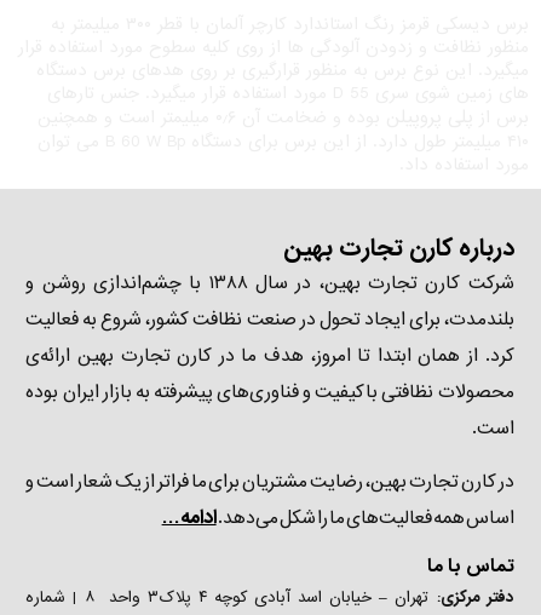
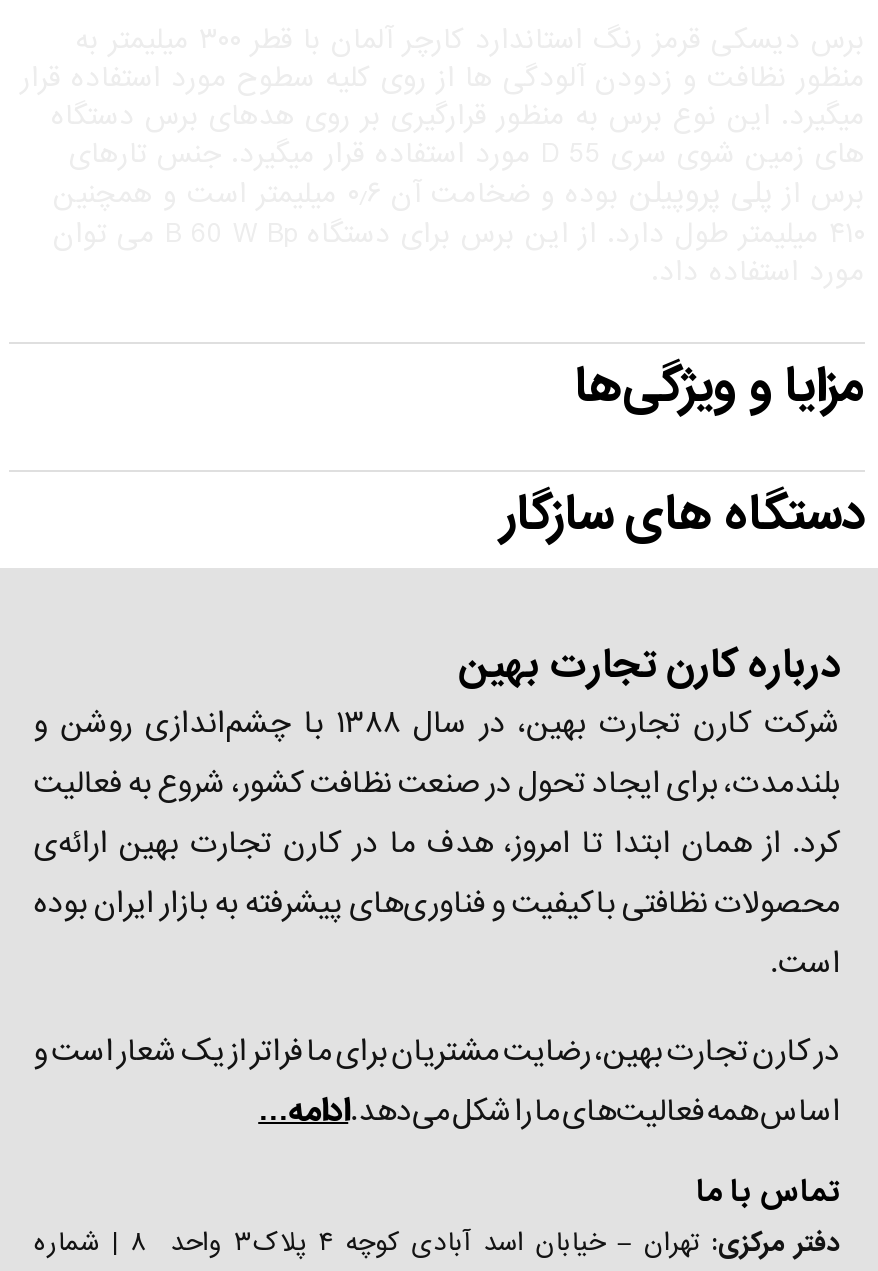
none -> [501,349,865,551] مزایا و ویژگی‌ها | دستگاه های سازگار

